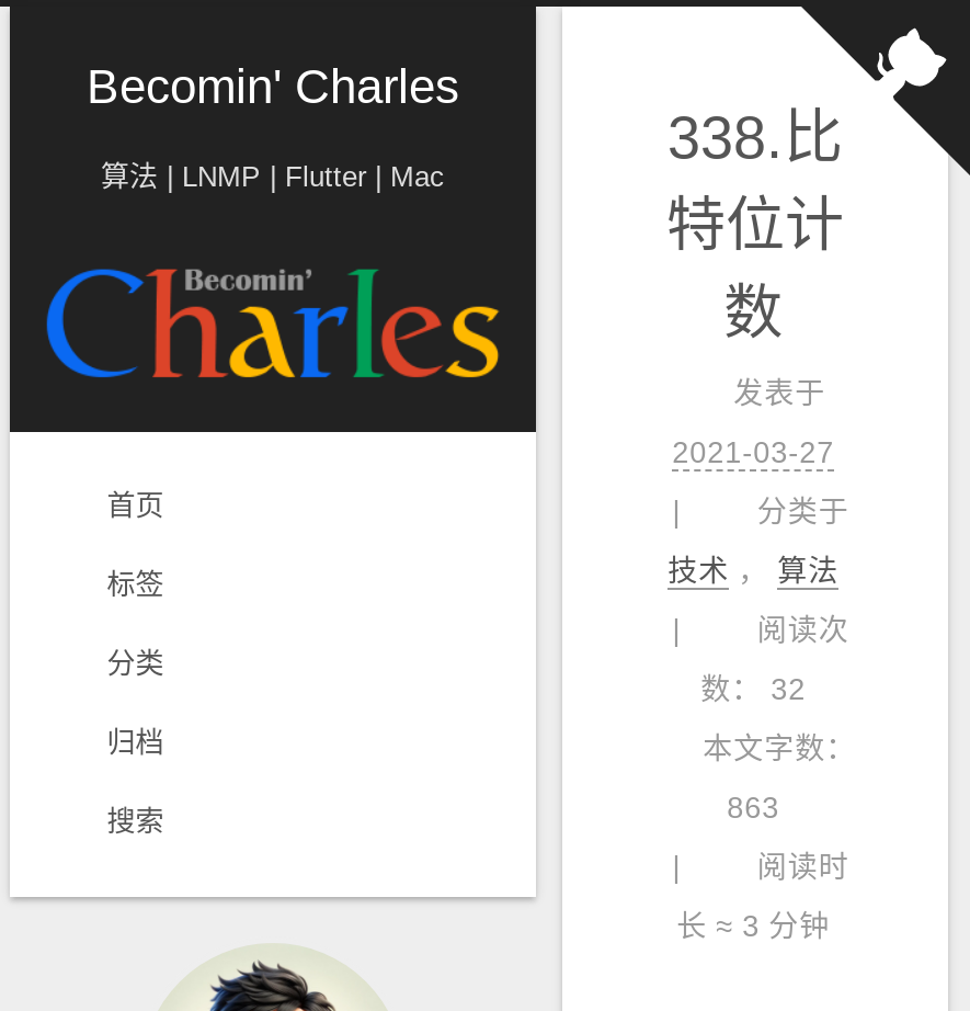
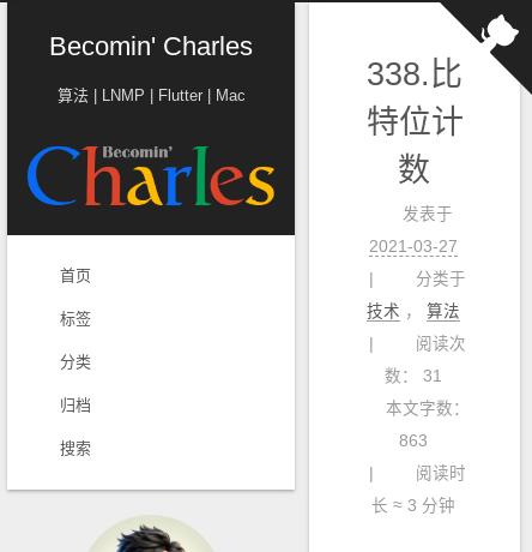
[701,673,806,706] 数： 32 -> [385,367,442,385] 数： 31

